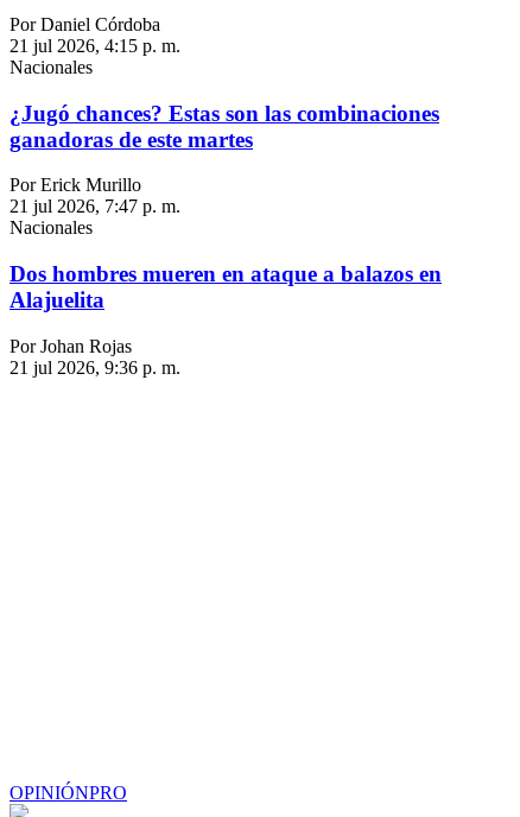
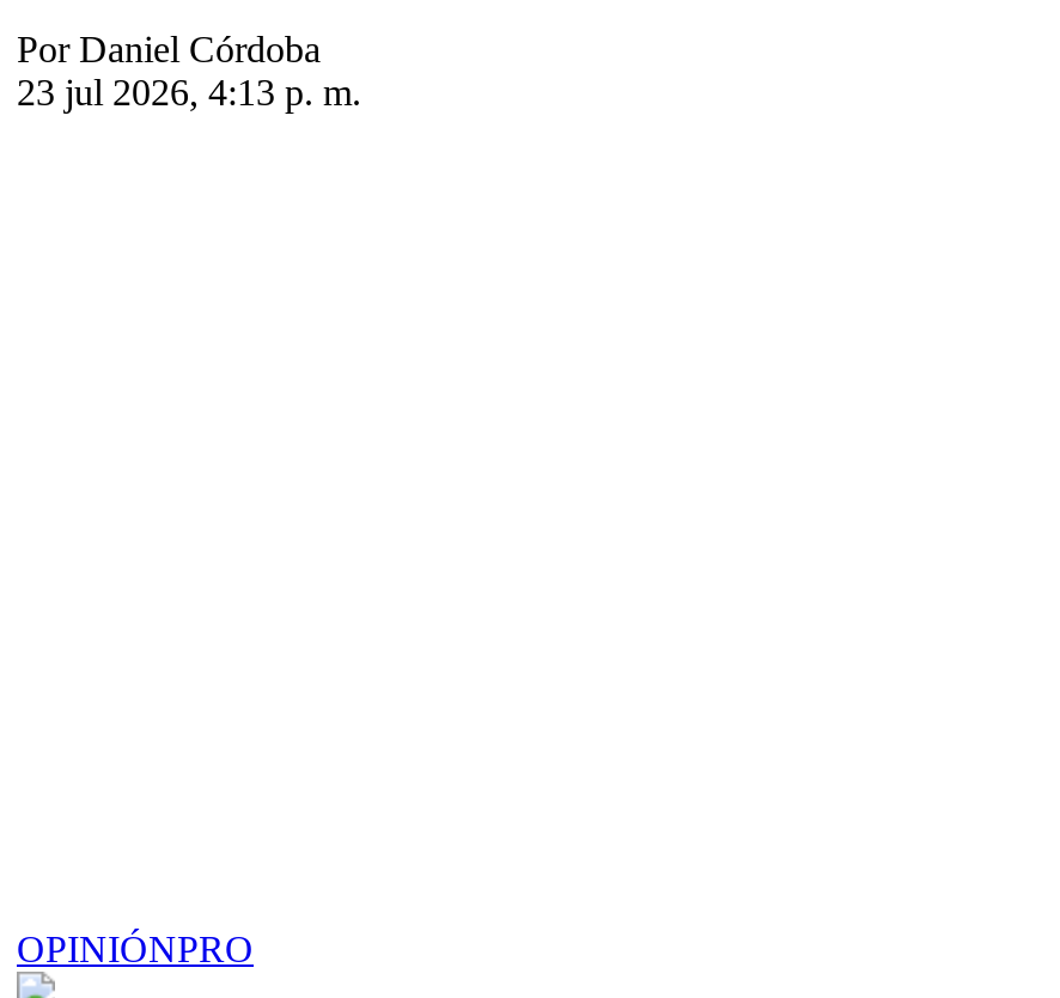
[9,36,442,378] 21 jul 2026, 4:15 p. m. | Nacionales | ¿Jugó chances? Estas son las combinaciones | ganadoras de este martes | Por Erick Murillo | 21 jul 2026, 7:47 p. m. | Nacionales | Dos hombres mueren en ataque a balazos en | Alajuelita | Por Johan Rojas | 21 jul 2026, 9:36 p. m. -> [17,72,361,112] 23 jul 2026, 4:13 p. m.

